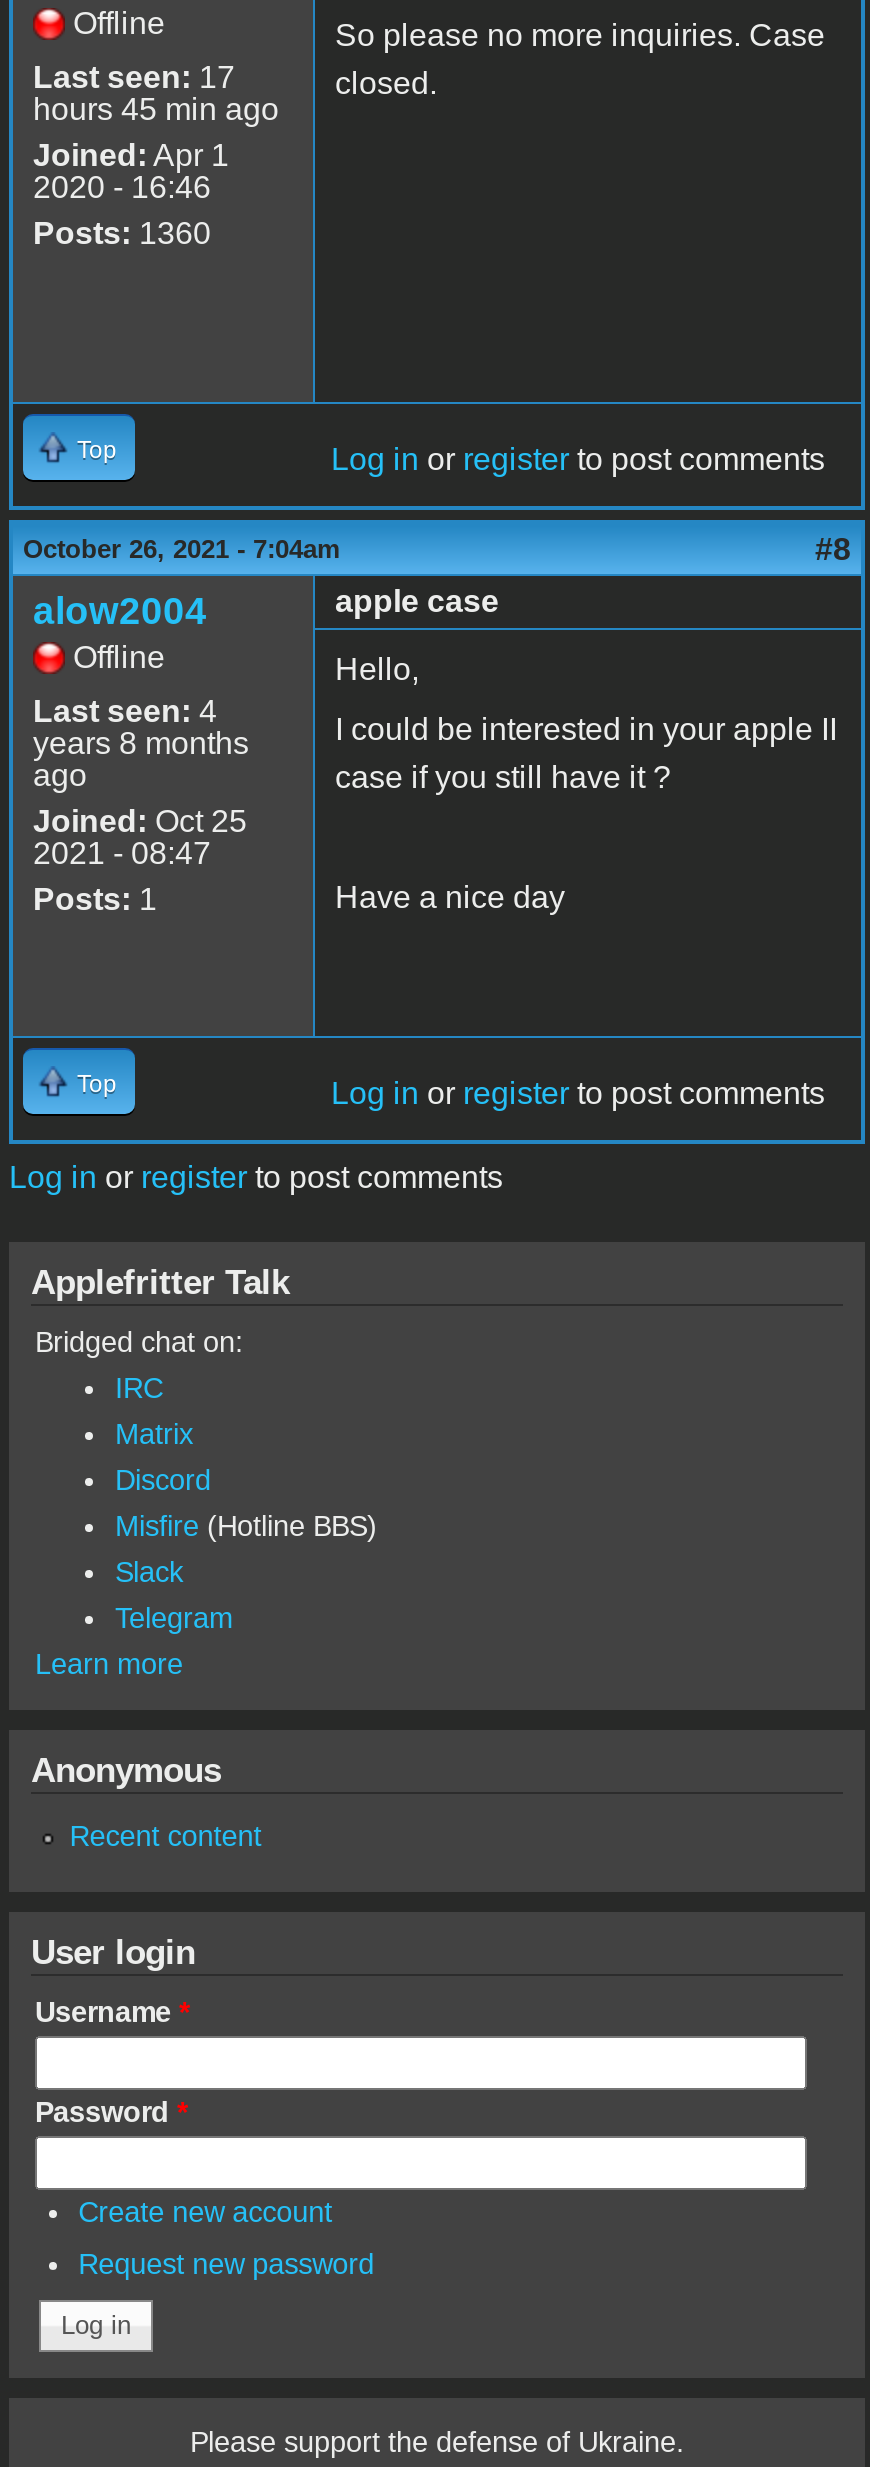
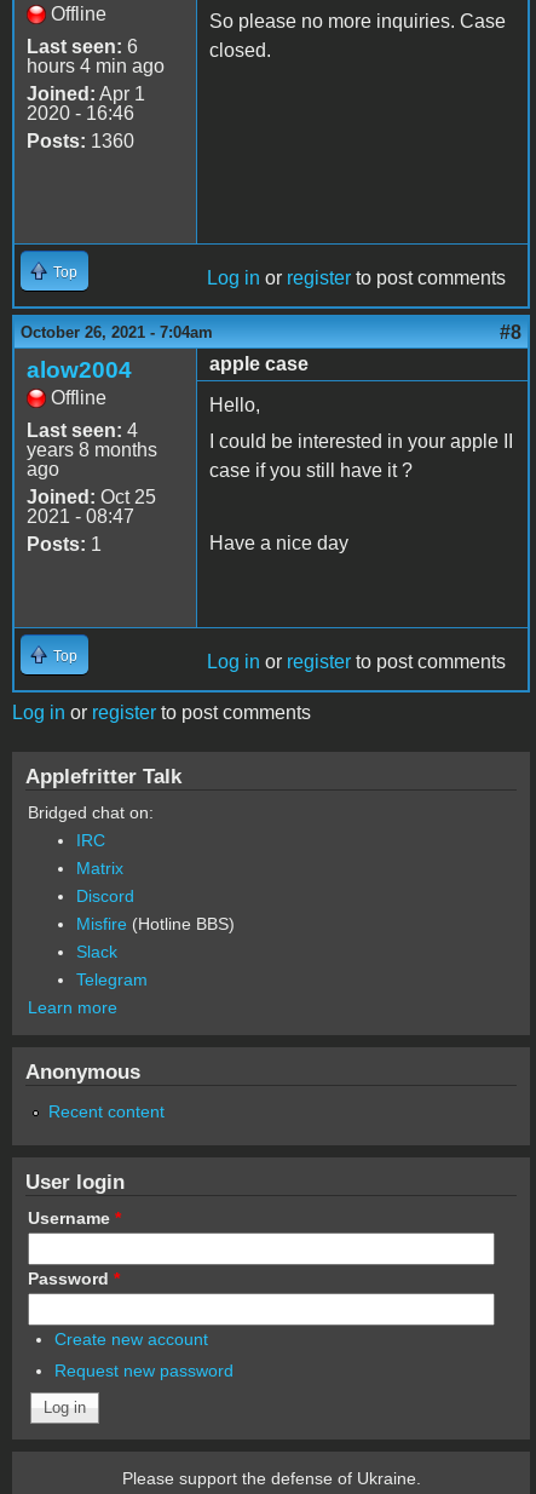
[33,60,235,94] Last seen: 17 -> [27,36,138,57] Last seen: 6
[33,92,279,126] hours 45 min ago -> [27,56,165,76] hours 4 min ago

